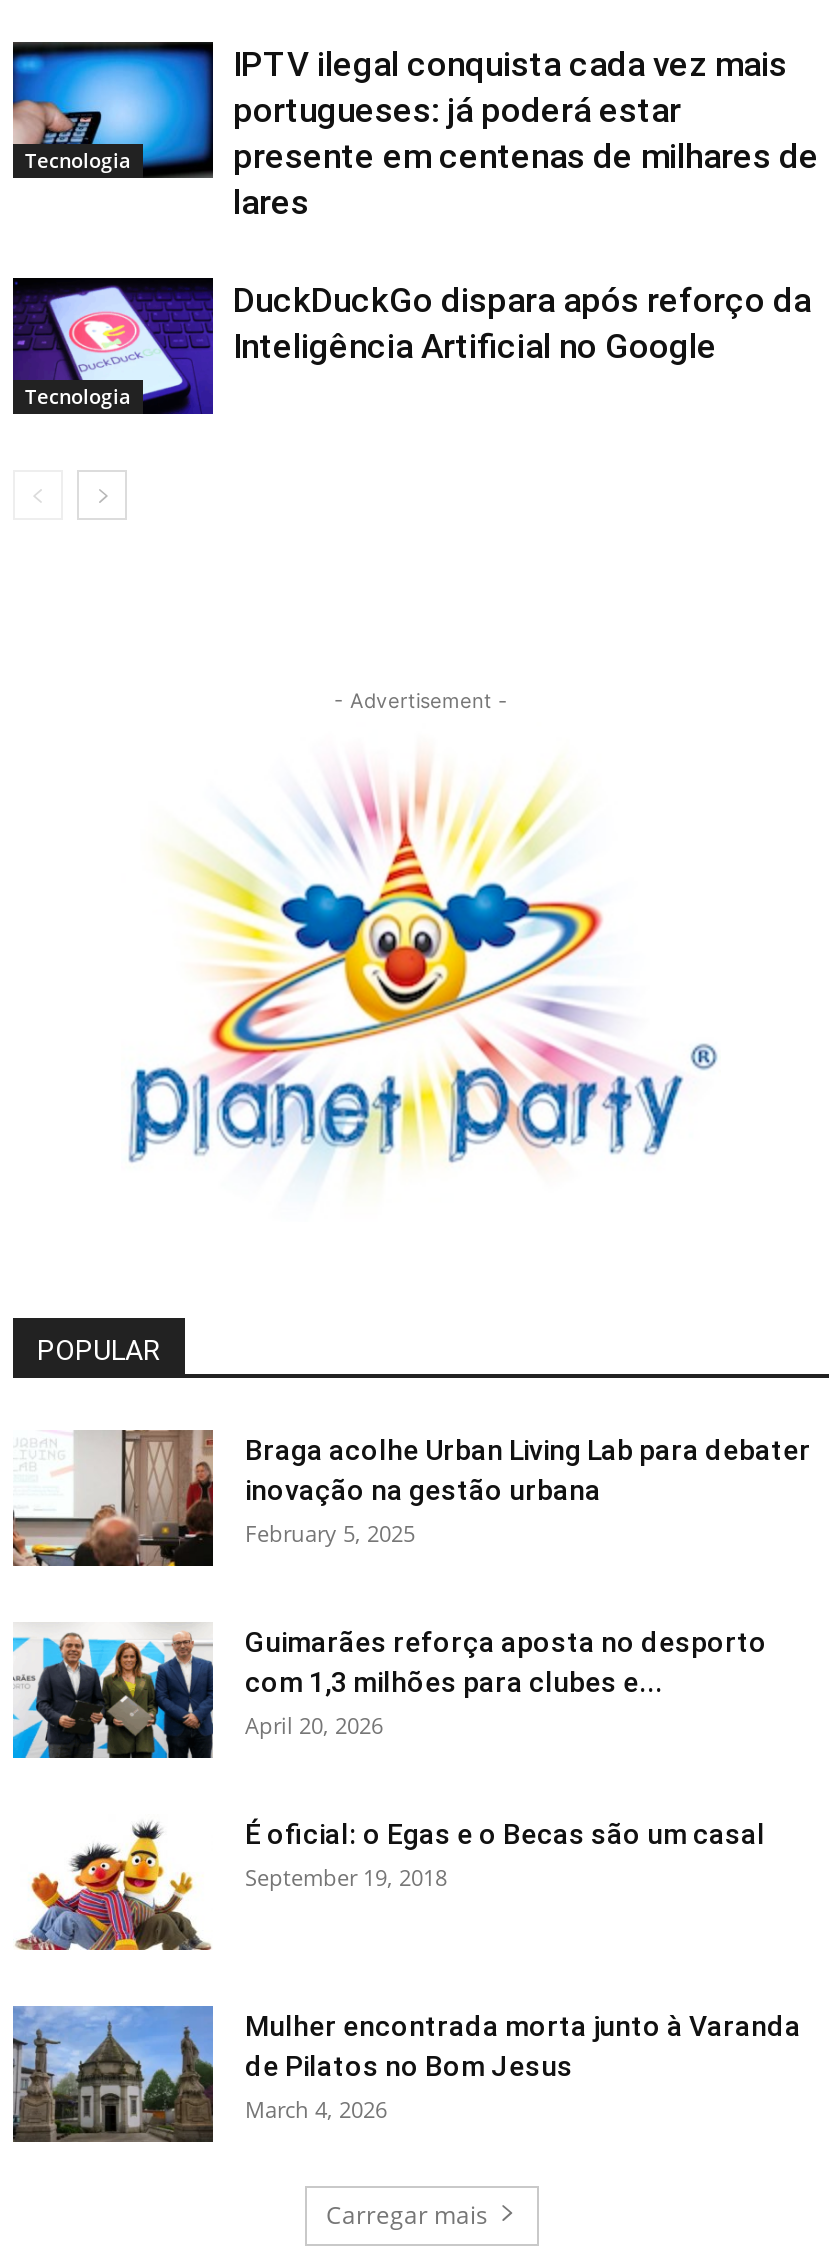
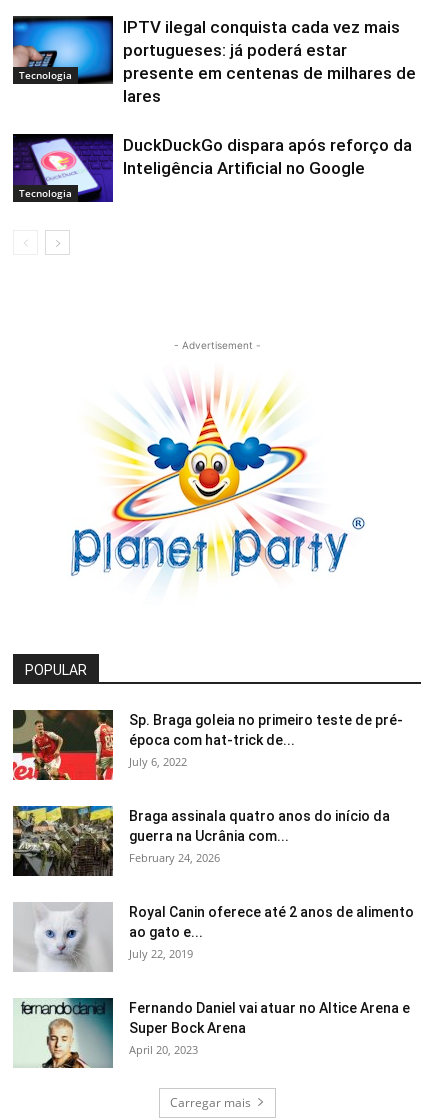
[11,1428,811,1570] [image] | Braga acolhe Urban Living Lab para debater | inovação na gestão urbana | February 5, 2025 -> [12,709,403,781] [image] | Sp. Braga goleia no primeiro teste de pré- | época com hat-trick de... | July 6, 2022
[11,1622,767,1762] [image] | Guimarães reforça aposta no desporto | com 1,3 milhões para clubes e... | April 20, 2026 -> [12,805,390,877] [image] | Braga assinala quatro anos do início da | guerra na Ucrânia com... | February 24, 2026
[15,1816,765,1952] [image] | É oficial: o Egas e o Becas são um casal | September 19, 2018 -> [13,902,414,972] [image] | Royal Canin oferece até 2 anos de alimento | ao gato e... | July 22, 2019
[11,2004,801,2146] [image] | Mulher encontrada morta junto à Varanda | de Pilatos no Bom Jesus | March 4, 2026 -> [13,997,410,1069] [image] | Fernando Daniel vai atuar no Altice Arena e | Super Bock Arena | April 20, 2023

